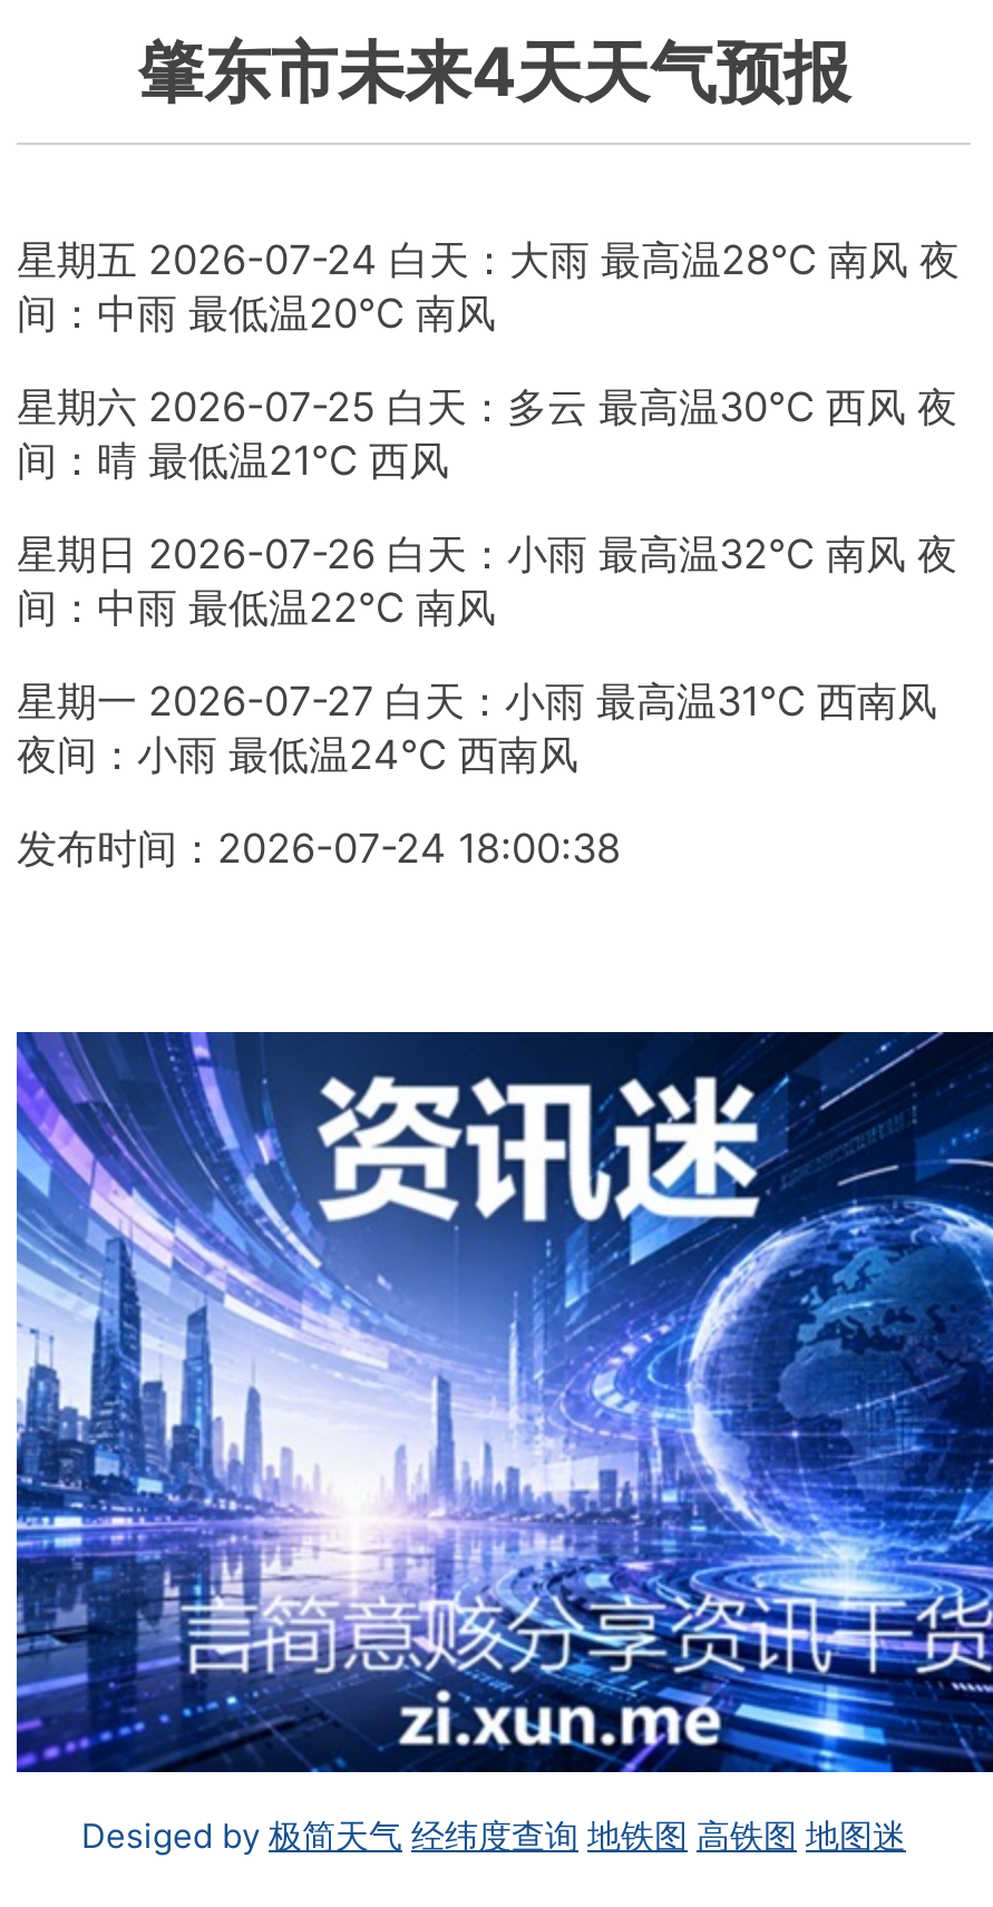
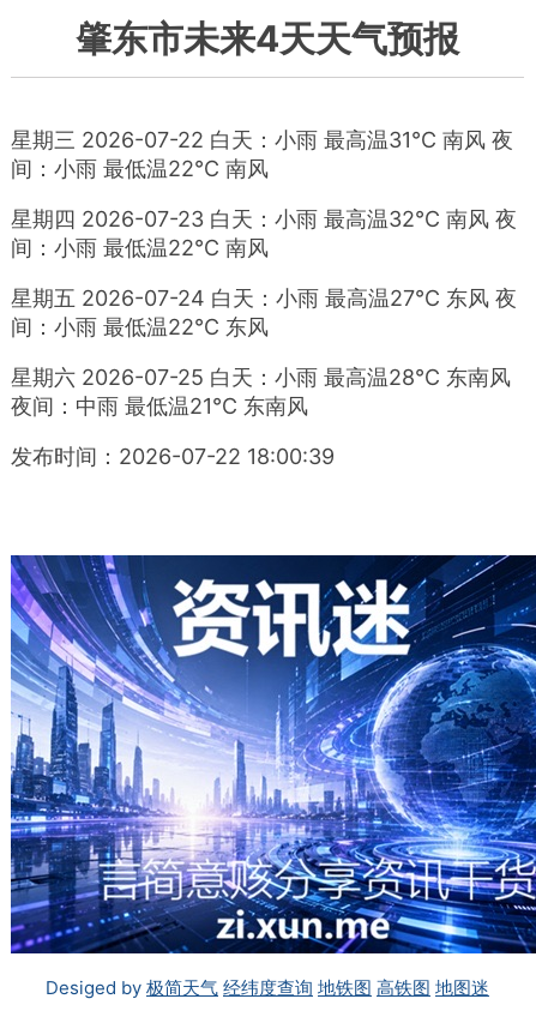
[17,236,960,336] 星期五 2026-07-24 白天：大雨 最高温28℃ 南风 夜 | 间：中雨 最低温20℃ 南风 -> [11,127,513,181] 星期三 2026-07-22 白天：小雨 最高温31℃ 南风 夜 | 间：小雨 最低温22℃ 南风
[17,383,957,483] 星期六 2026-07-25 白天：多云 最高温30℃ 西风 夜 | 间：晴 最低温21℃ 西风 -> [11,206,517,260] 星期四 2026-07-23 白天：小雨 最高温32℃ 南风 夜 | 间：小雨 最低温22℃ 南风
[17,530,957,630] 星期日 2026-07-26 白天：小雨 最高温32℃ 南风 夜 | 间：中雨 最低温22℃ 南风 -> [11,285,517,339] 星期五 2026-07-24 白天：小雨 最高温27℃ 东风 夜 | 间：小雨 最低温22℃ 东风
[17,677,937,778] 星期一 2026-07-27 白天：小雨 最高温31℃ 西南风 | 夜间：小雨 最低温24℃ 西南风 -> [11,364,511,418] 星期六 2026-07-25 白天：小雨 最高温28℃ 东南风 | 夜间：中雨 最低温21℃ 东南风
[17,824,621,871] 发布时间：2026-07-24 18:00:38 -> [11,444,335,469] 发布时间：2026-07-22 18:00:39

